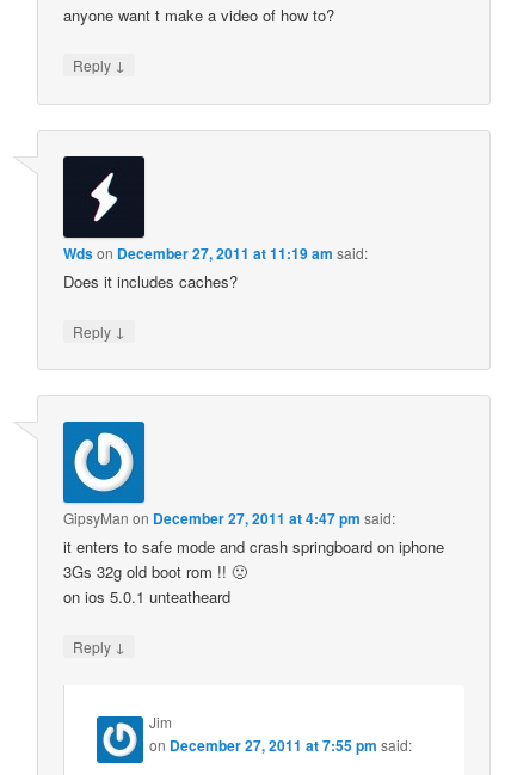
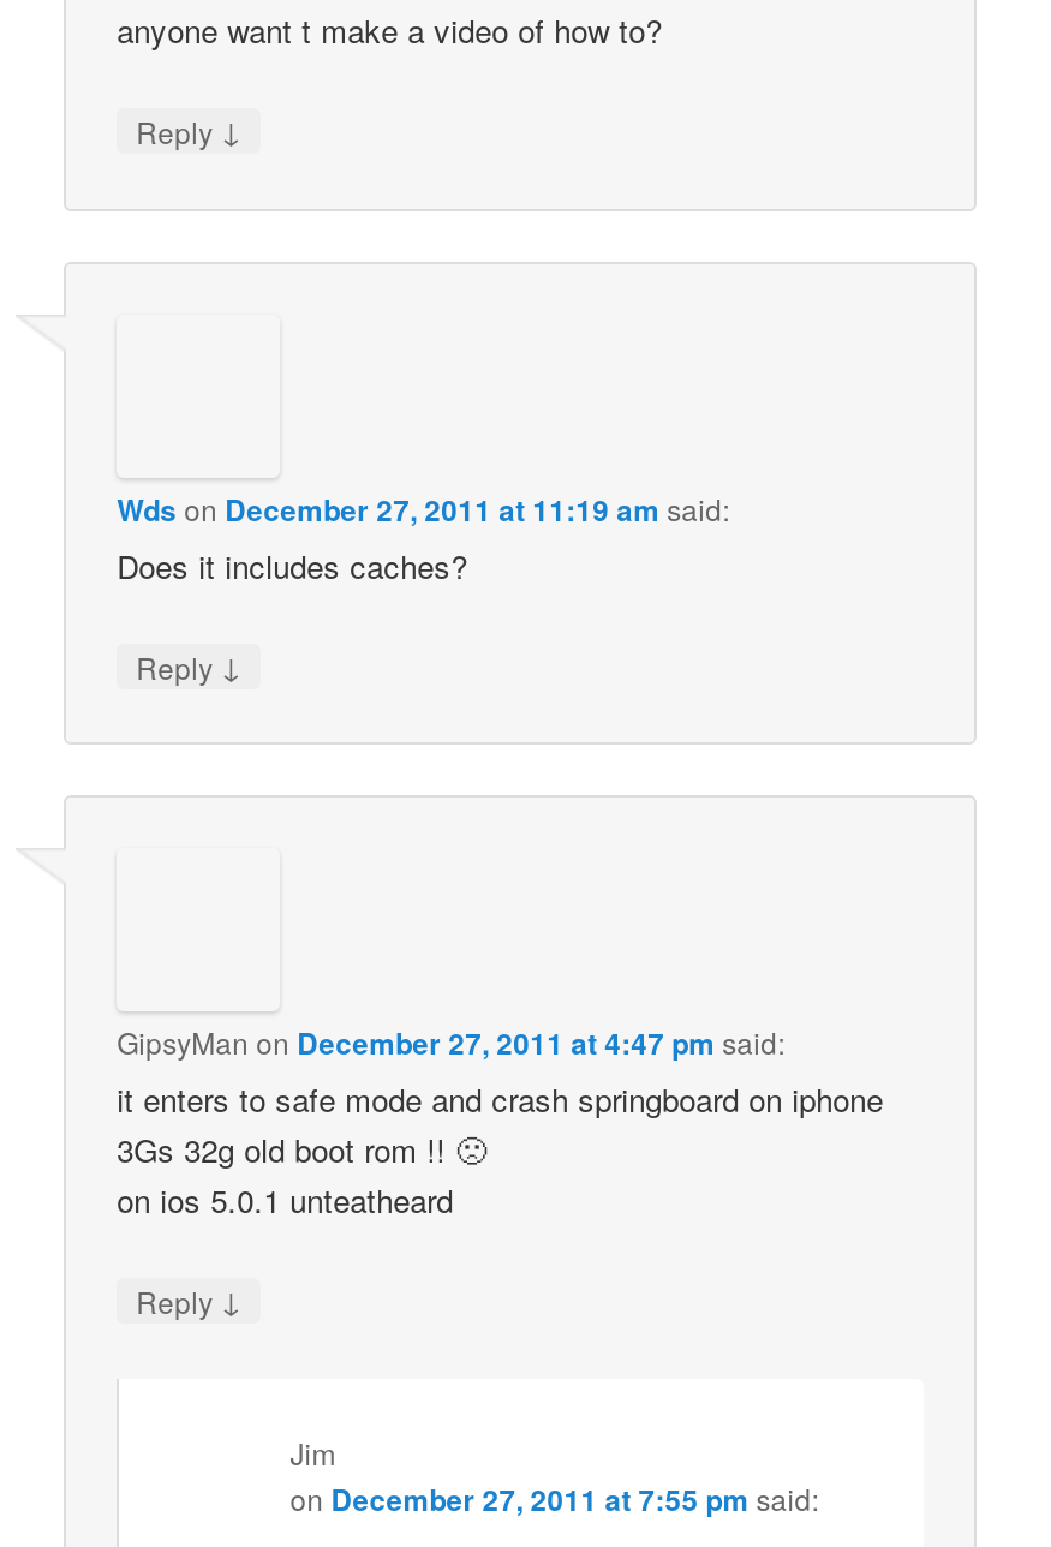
[62,155,146,239] [image] -> none
[62,420,146,504] [image] -> none
[96,715,144,764] [image] -> none

